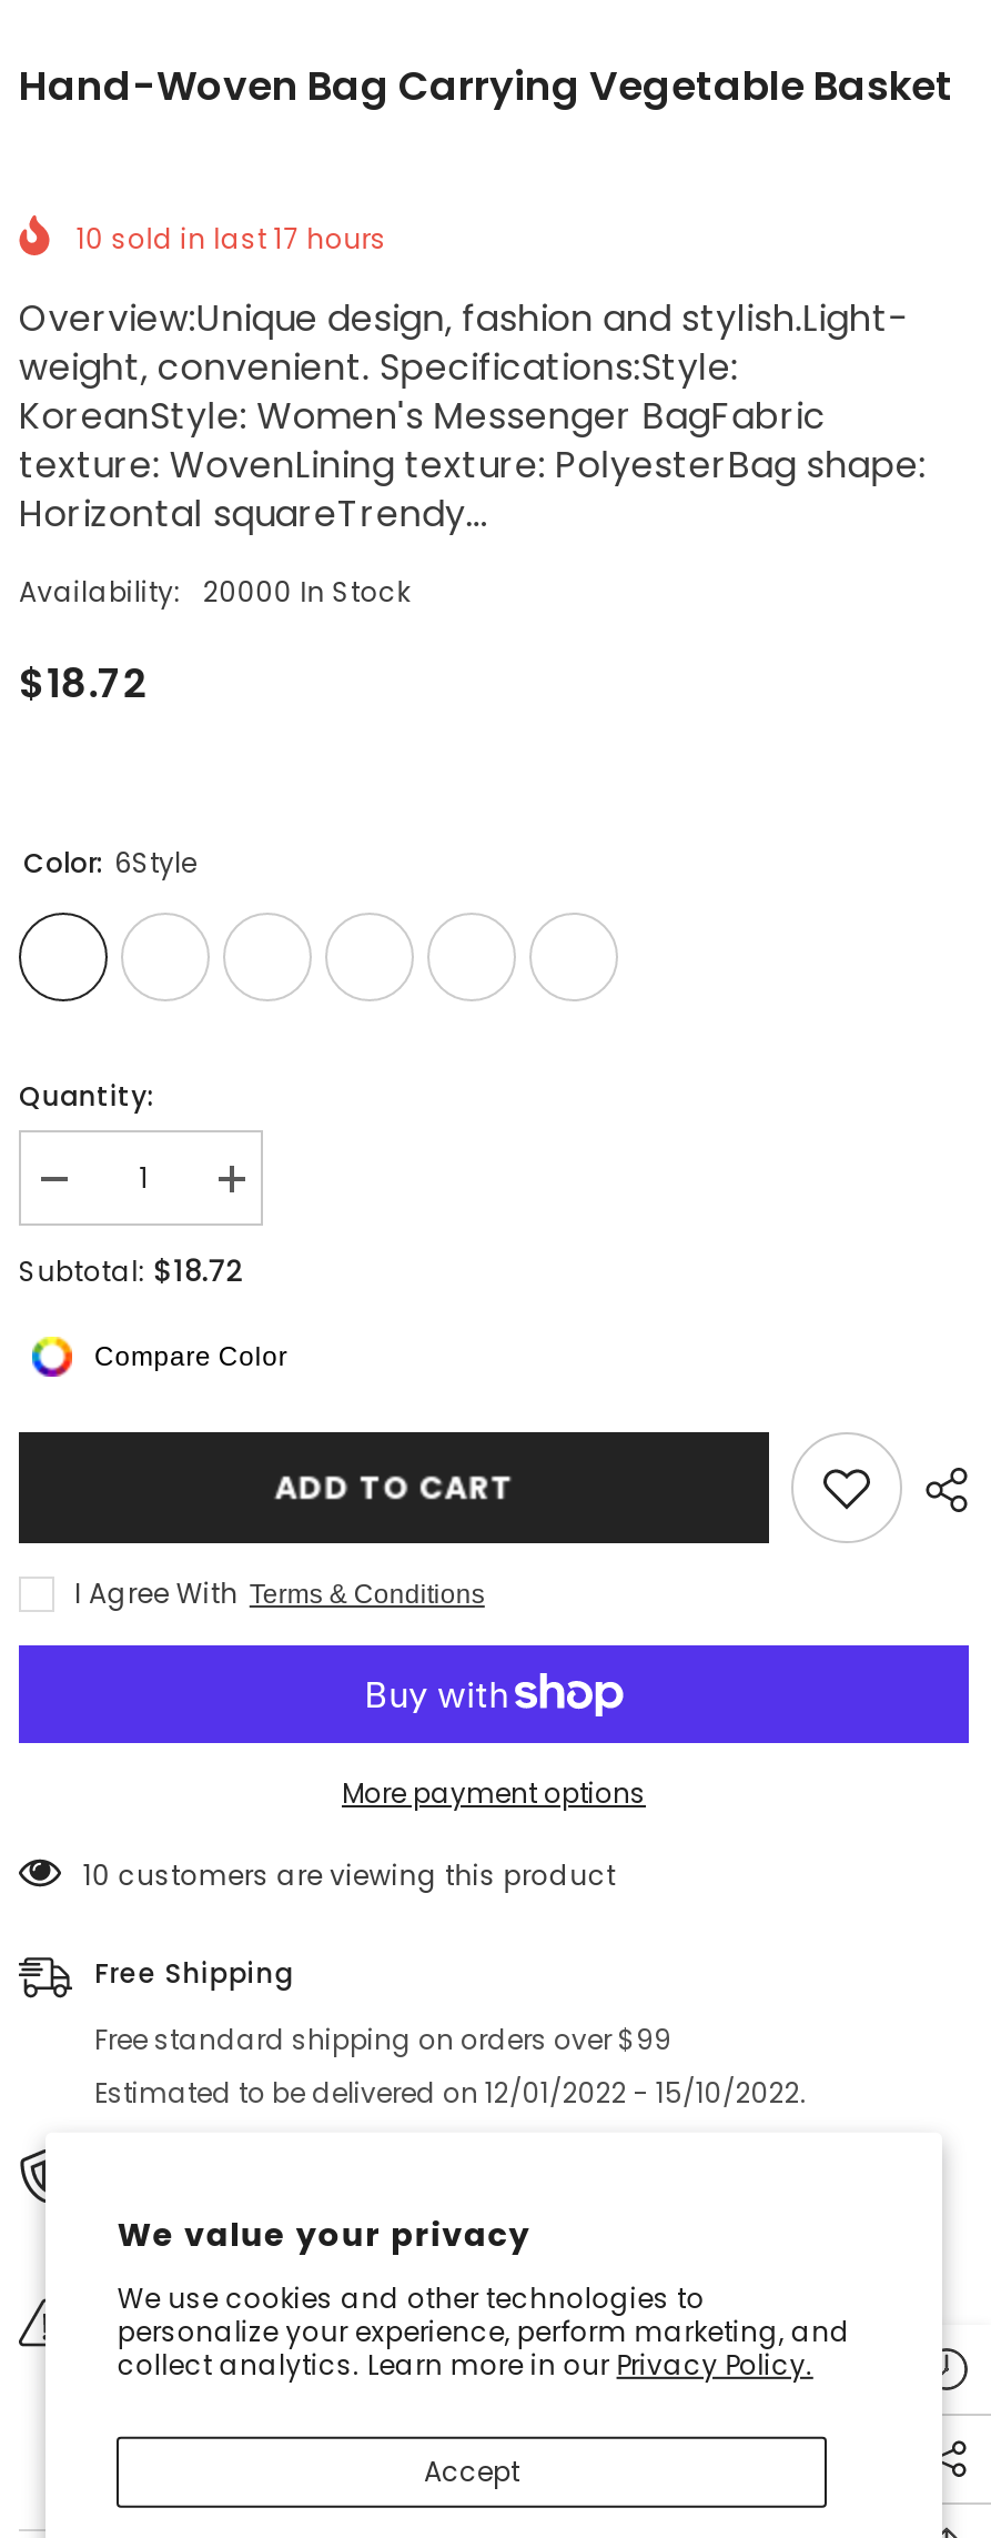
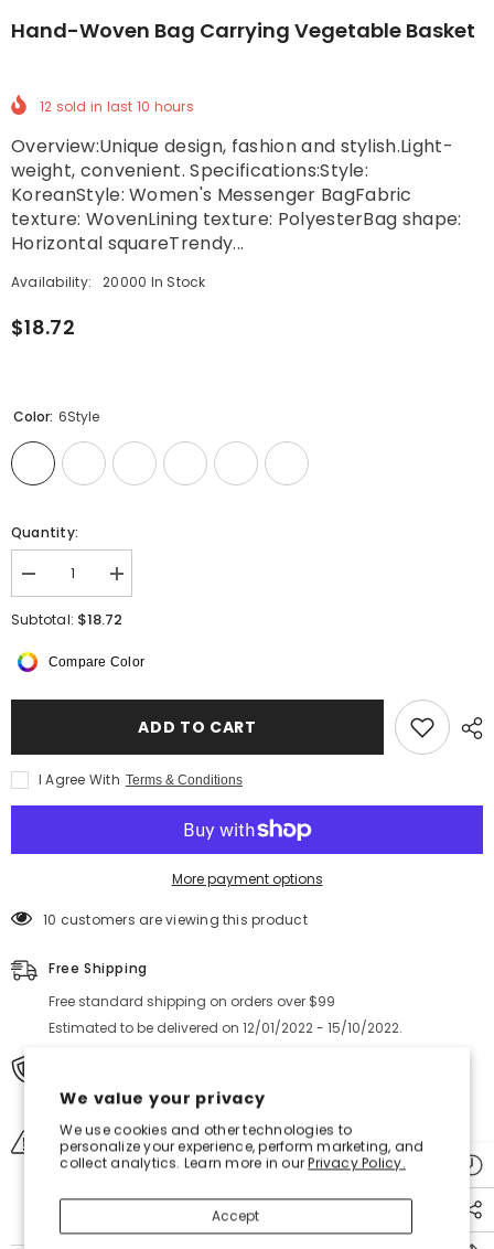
[77,219,387,257] 10 sold in last 17 hours -> [40,97,194,116] 12 sold in last 10 hours

